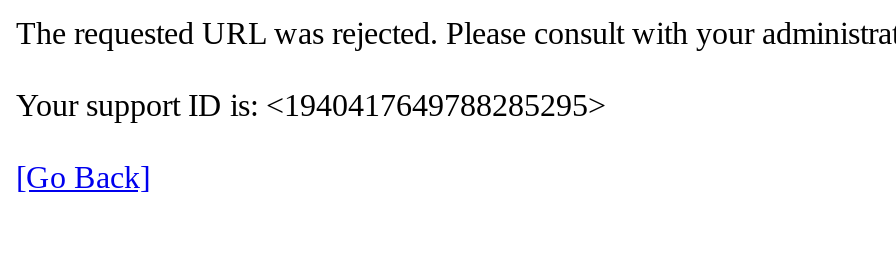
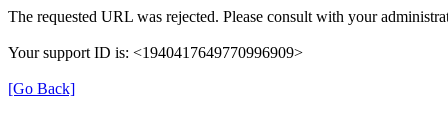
[16,88,606,122] Your support ID is: <1940417649788285295> -> [8,44,303,61] Your support ID is: <1940417649770996909>

